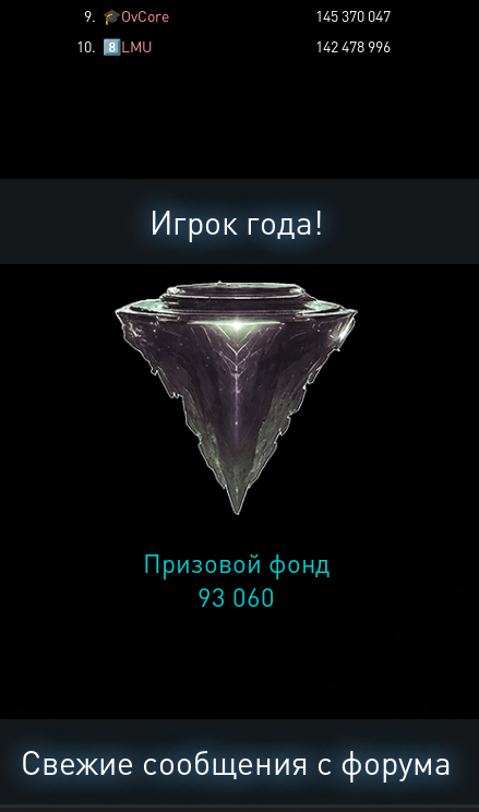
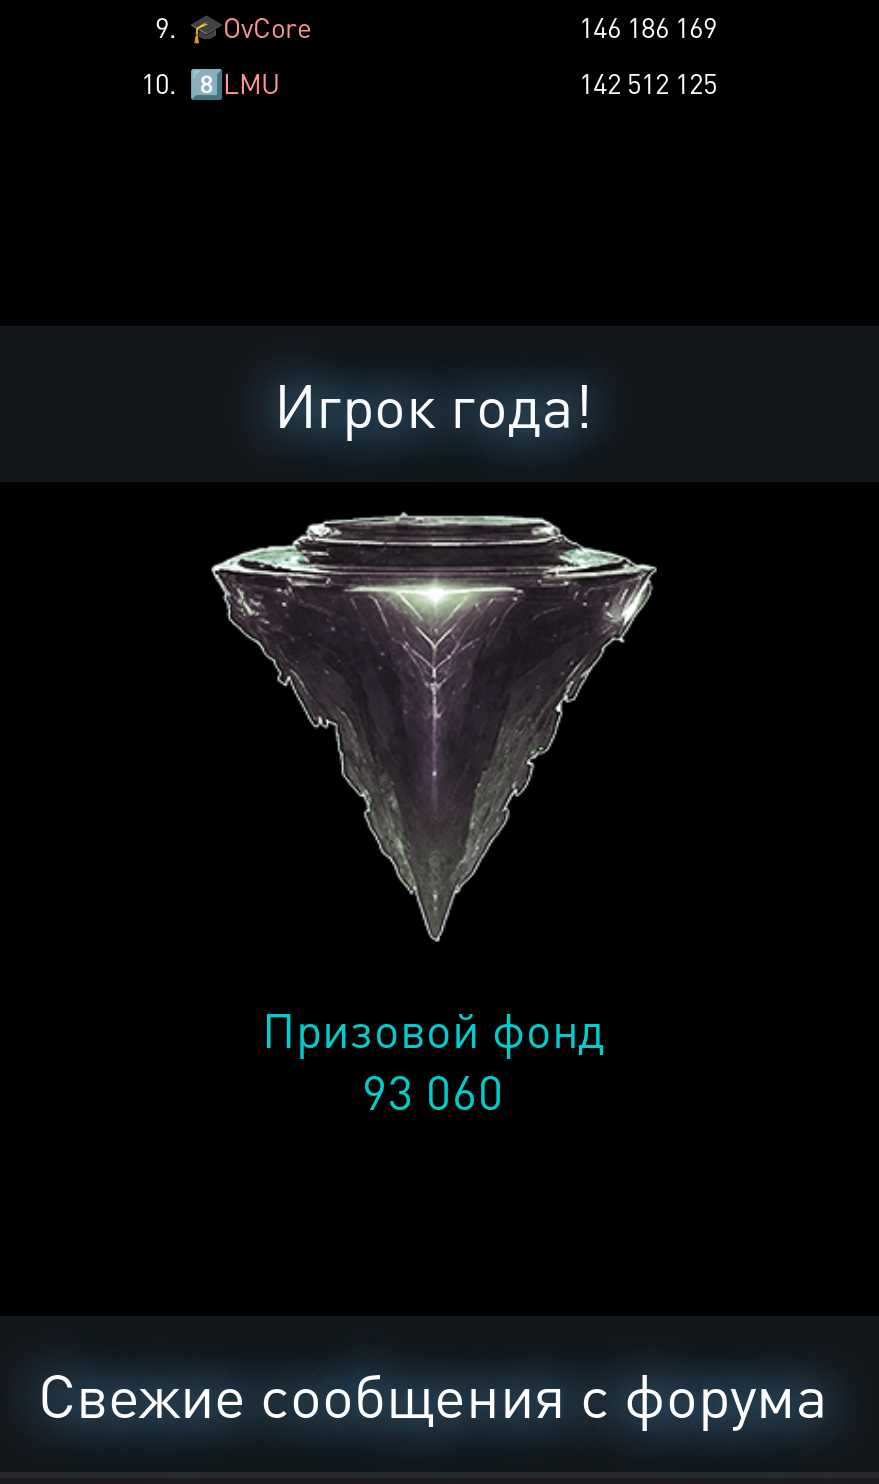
[315,5,391,25] 145 370 047 -> [579,8,717,44] 146 186 169
[315,36,391,56] 142 478 996 -> [579,64,717,100] 142 512 125

